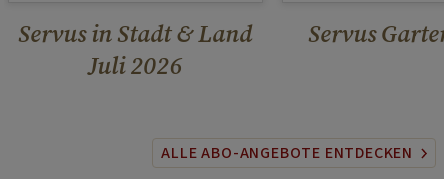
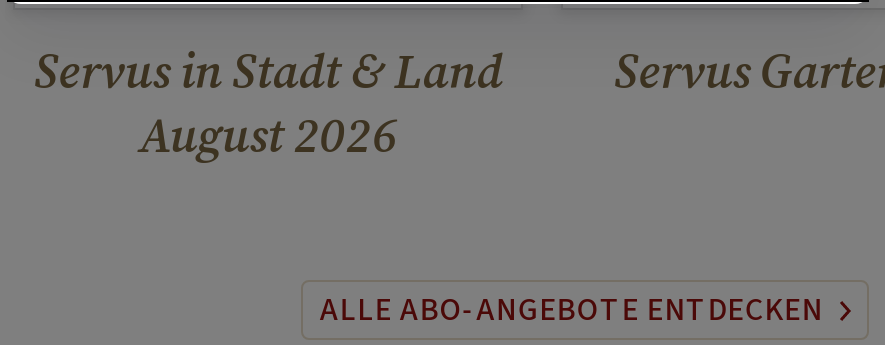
[88,49,182,82] Juli 2026 -> [139,102,397,168] August 2026

